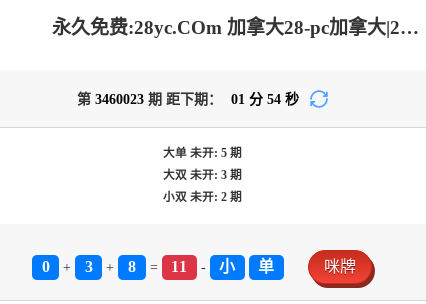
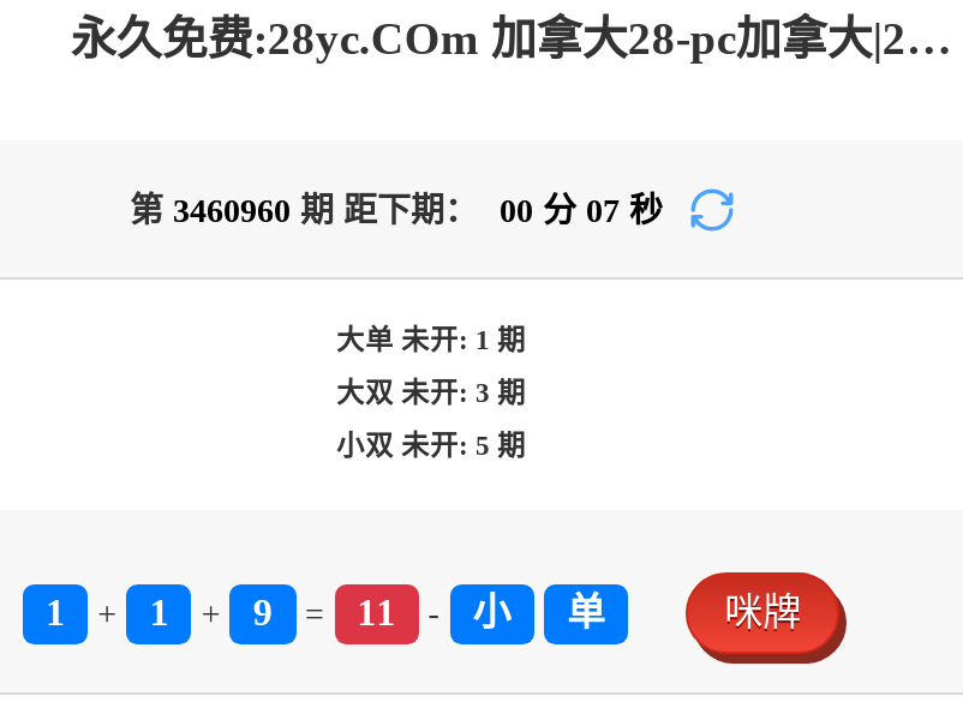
[76,92,298,107] 第3460023期 距下期： 01分 54秒 -> [130,193,663,229] 第3460960期 距下期： 00分 07秒
[162,147,241,160] 大单未开: 5期 -> [336,325,526,356] 大单未开: 1期
[162,191,241,204] 小双未开: 2期 -> [336,431,526,462] 小双未开: 5期
[41,258,49,275] 0 -> [46,592,65,632] 1
[85,258,93,275] 3 -> [149,592,169,632] 1
[128,258,136,275] 8 -> [253,592,272,632] 9

